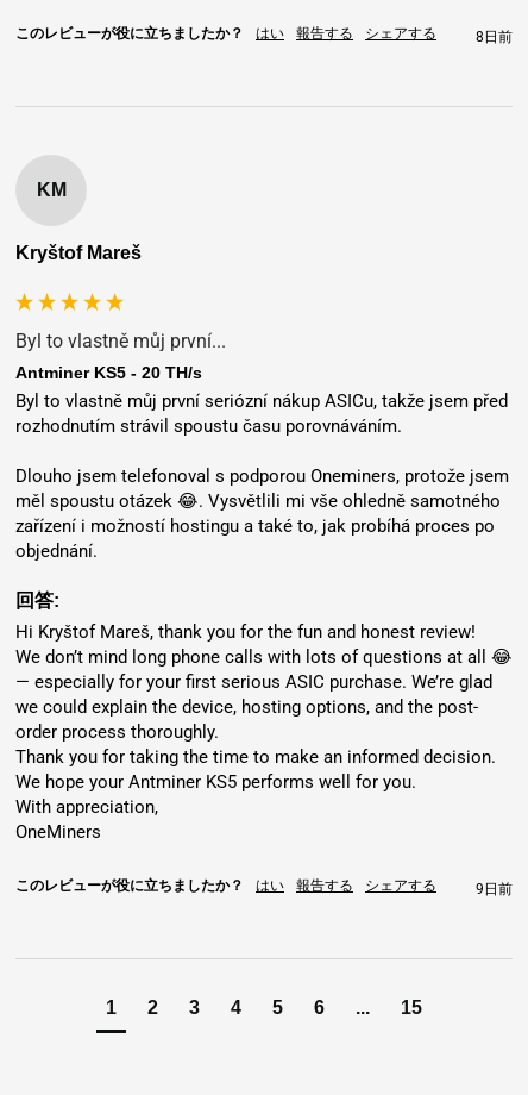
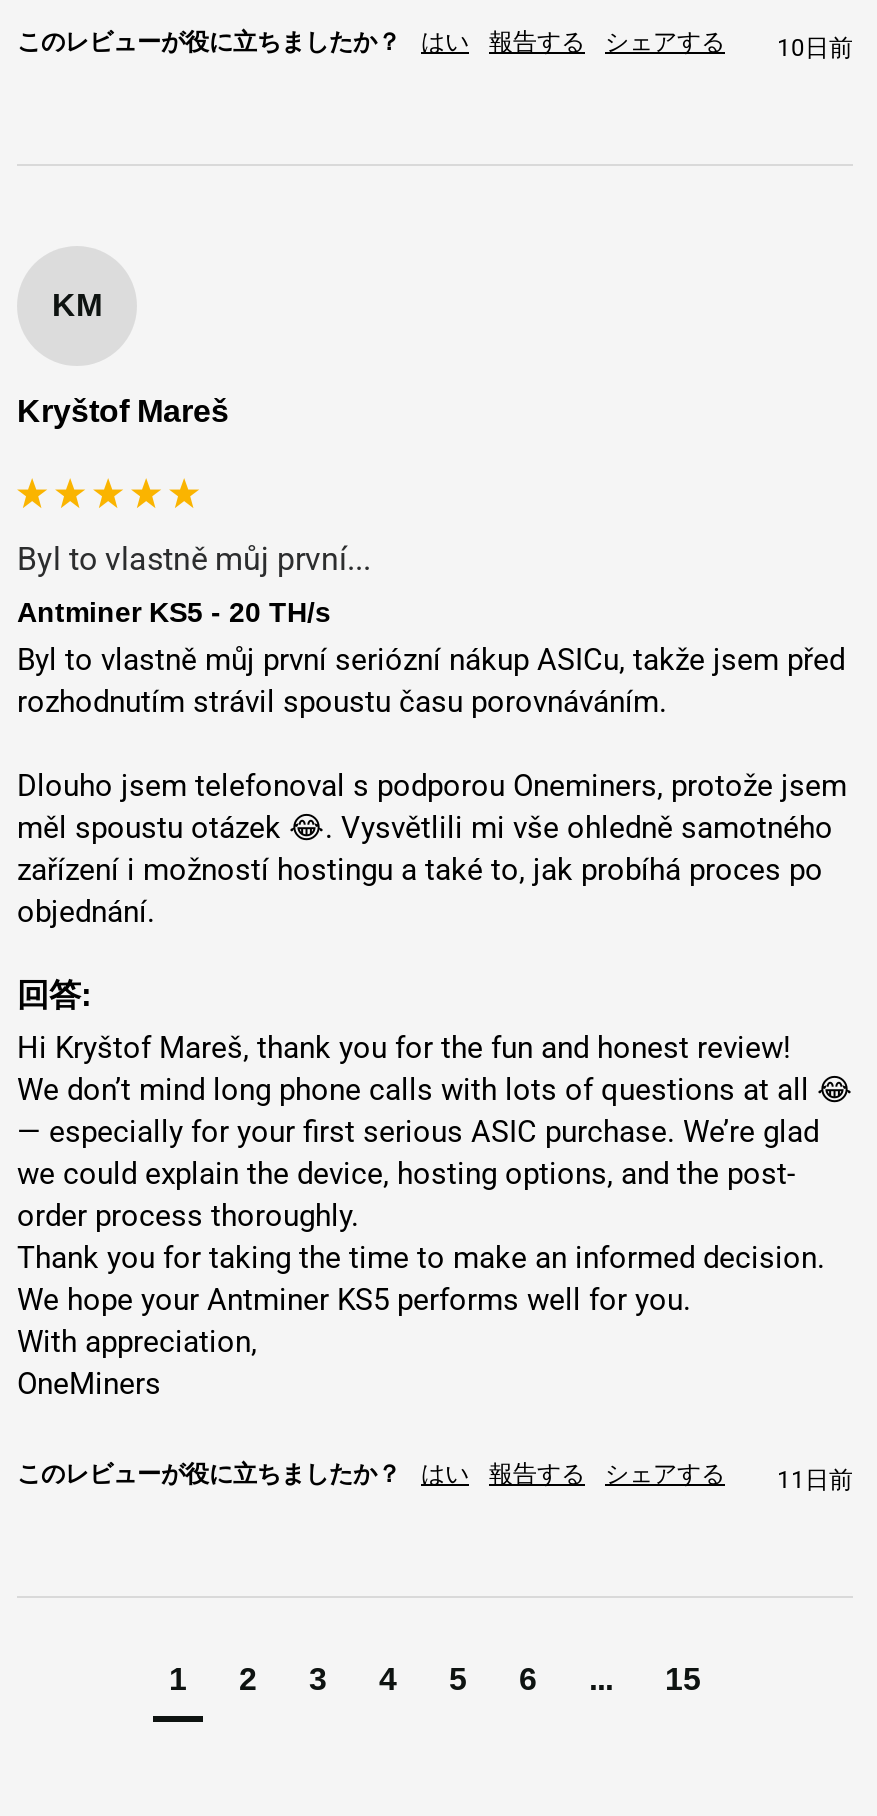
[476,28,513,45] 8日前 -> [777,34,853,62] 10日前
[476,881,513,898] 9日前 -> [777,1466,853,1494] 11日前

